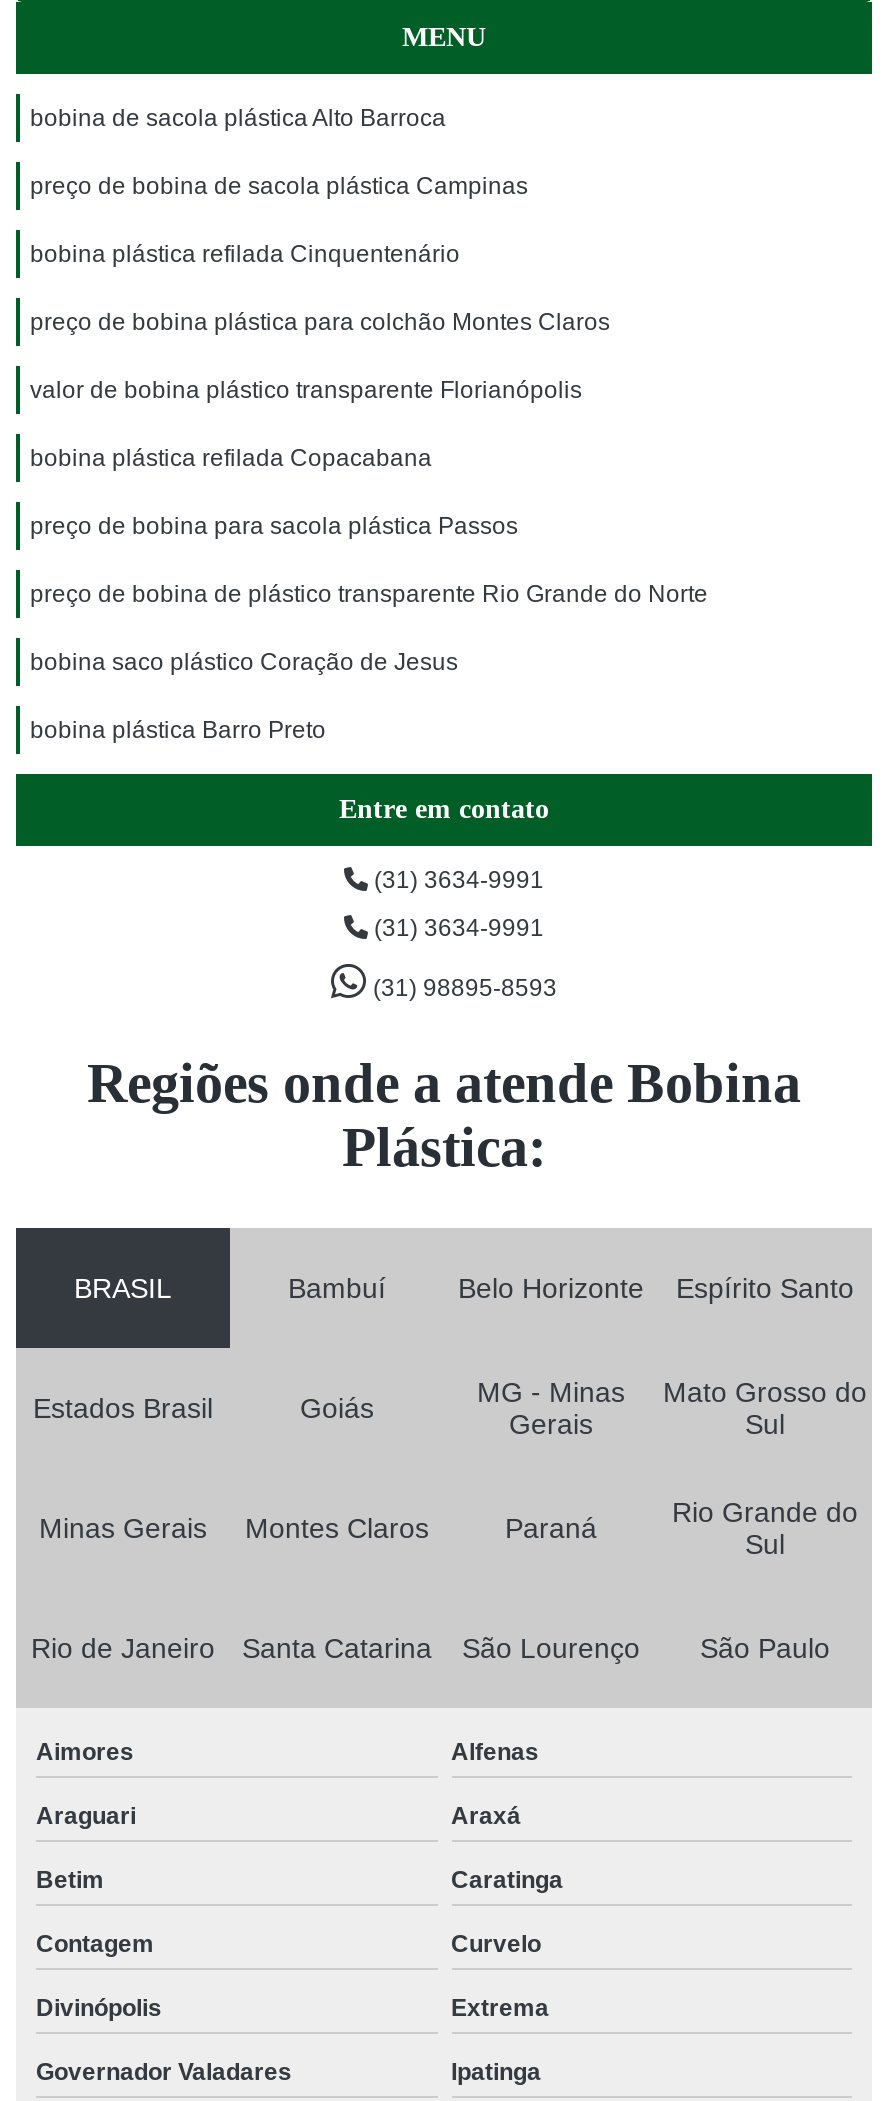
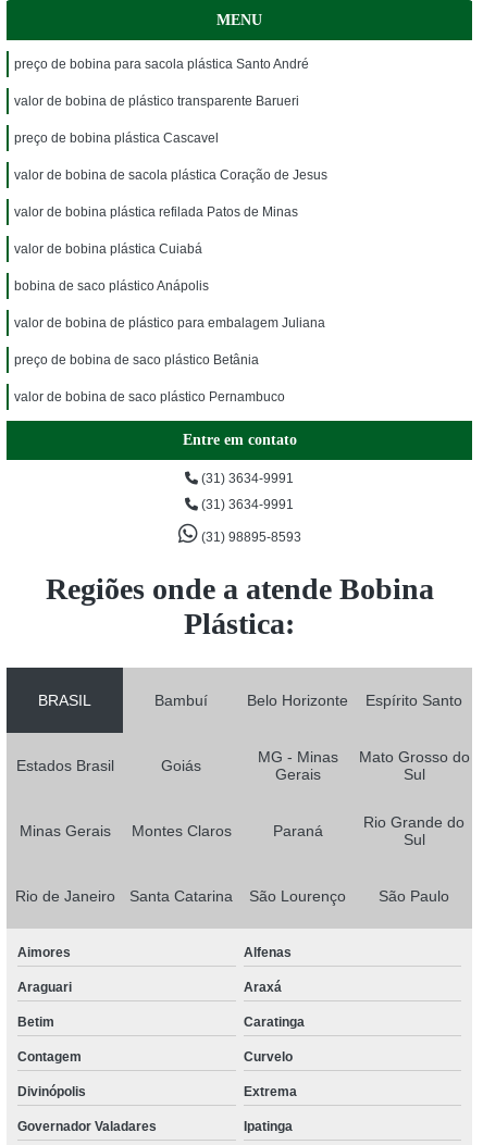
[30,104,446,132] bobina de sacola plástica Alto Barroca -> [14,57,309,72] preço de bobina para sacola plástica Santo André
[30,172,528,200] preço de bobina de sacola plástica Campinas -> [14,94,299,109] valor de bobina de plástico transparente Barueri
[30,240,460,268] bobina plástica refilada Cinquentenário -> [14,131,219,146] preço de bobina plástica Cascavel
[30,308,610,336] preço de bobina plástica para colchão Montes Claros -> [14,168,327,183] valor de bobina de sacola plástica Coração de Jesus
[30,376,582,404] valor de bobina plástico transparente Florianópolis -> [14,205,298,220] valor de bobina plástica refilada Patos de Minas
[30,444,432,472] bobina plástica refilada Copacabana -> [14,242,202,257] valor de bobina plástica Cuiabá
[30,512,518,540] preço de bobina para sacola plástica Passos -> [14,279,209,294] bobina de saco plástico Anápolis
[30,580,708,608] preço de bobina de plástico transparente Rio Grande do Norte -> [14,316,325,331] valor de bobina de plástico para embalagem Juliana
[30,648,458,676] bobina saco plástico Coração de Jesus -> [14,353,259,368] preço de bobina de saco plástico Betânia
[30,716,326,744] bobina plástica Barro Preto -> [14,389,285,405] valor de bobina de saco plástico Pernambuco

